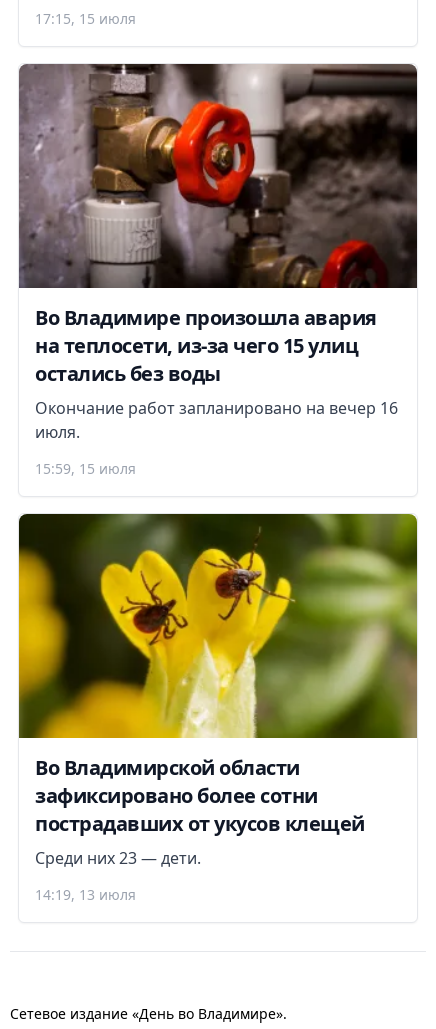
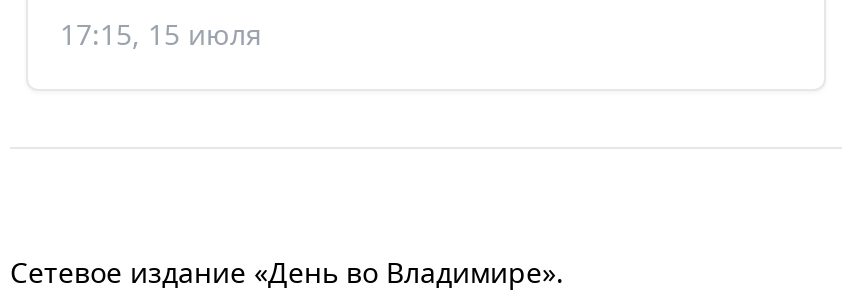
[18,63,418,478] [image] | Во Владимире произошла авария | на теплосети, из-за чего 15 улиц | остались без воды | Окончание работ запланировано на вечер 16 | июля. | 15:59, 15 июля -> none
[18,513,418,904] [image] | Во Владимирской области | зафиксировано более сотни | пострадавших от укусов клещей | Среди них 23 — дети. | 14:19, 13 июля -> none

